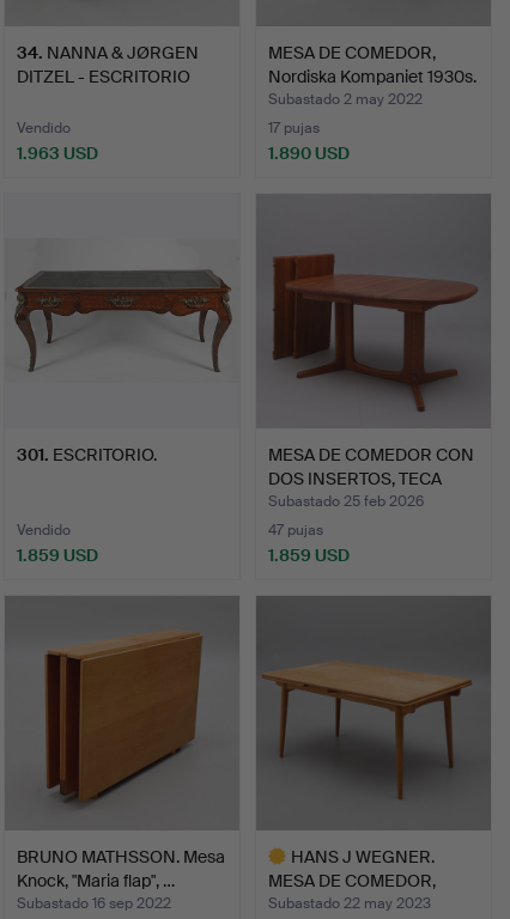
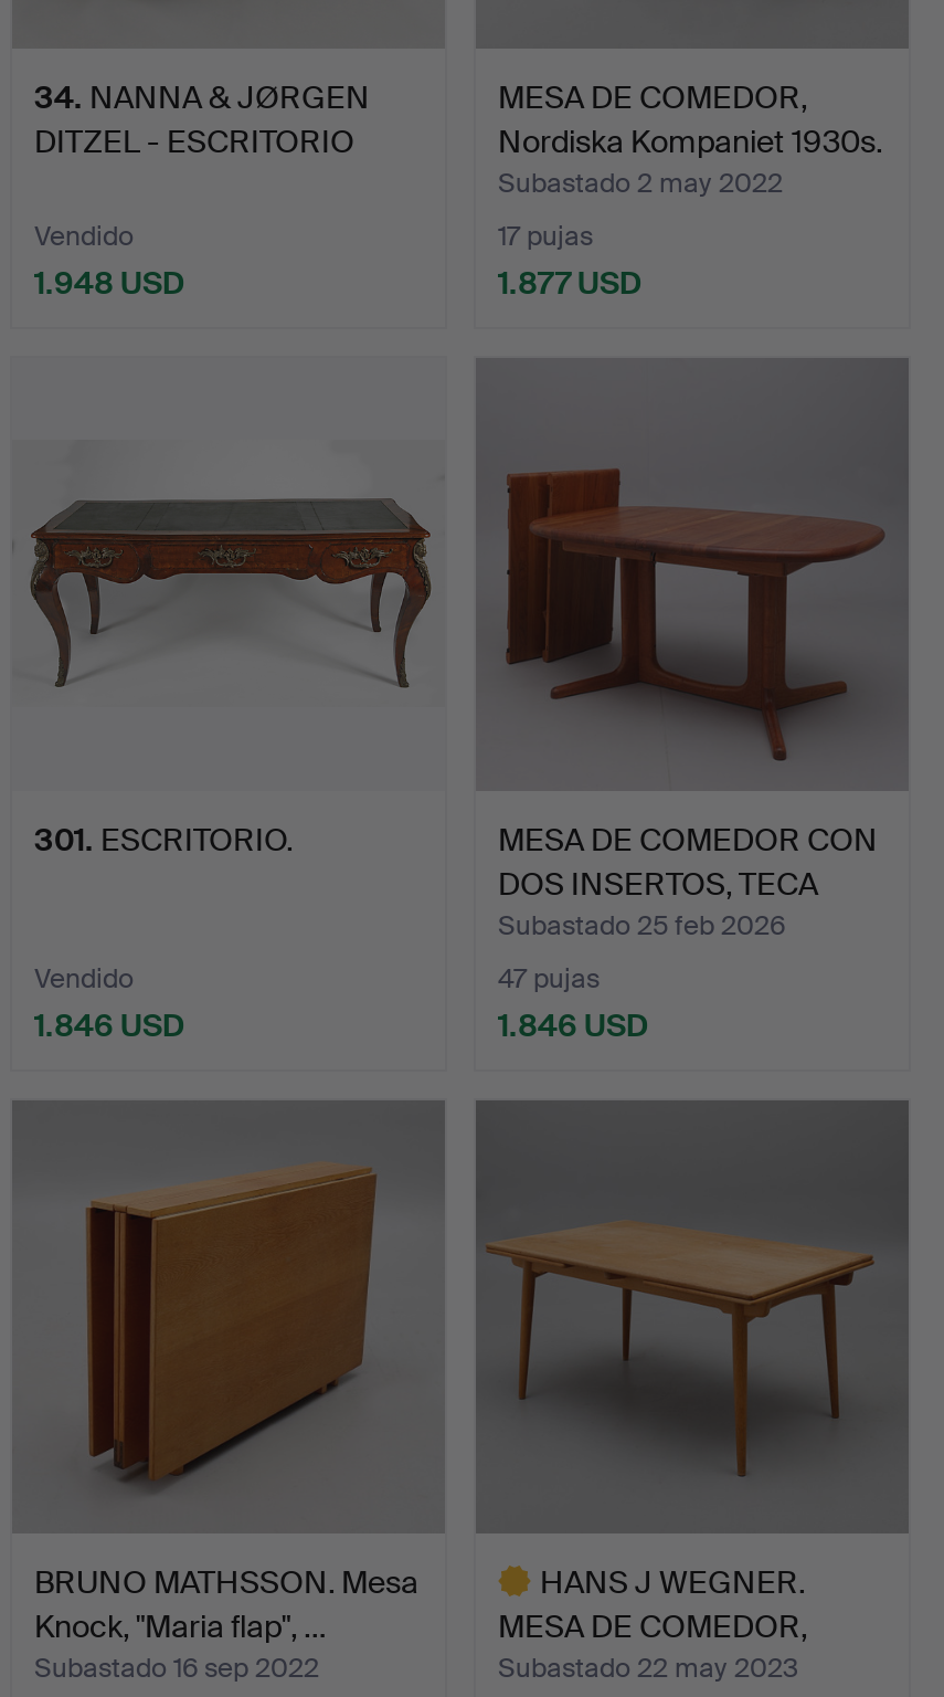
[17,142,98,164] 1.963 USD -> [34,263,184,303] 1.948 USD
[268,142,350,164] 1.890 USD -> [498,263,641,303] 1.877 USD
[17,544,98,566] 1.859 USD -> [34,1005,184,1045] 1.846 USD
[268,544,350,566] 1.859 USD -> [498,1005,648,1045] 1.846 USD

